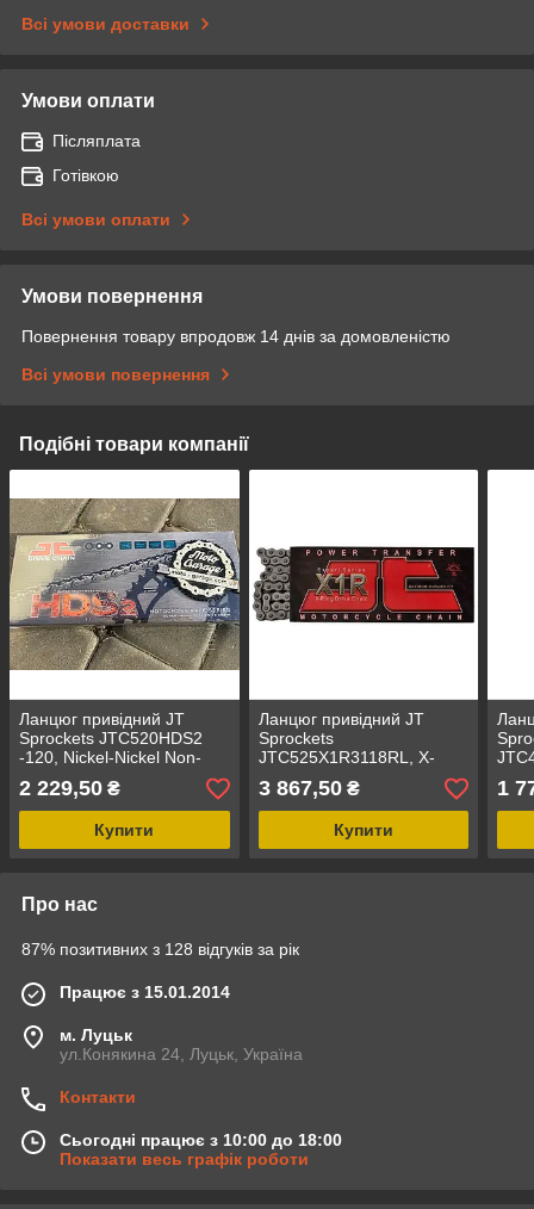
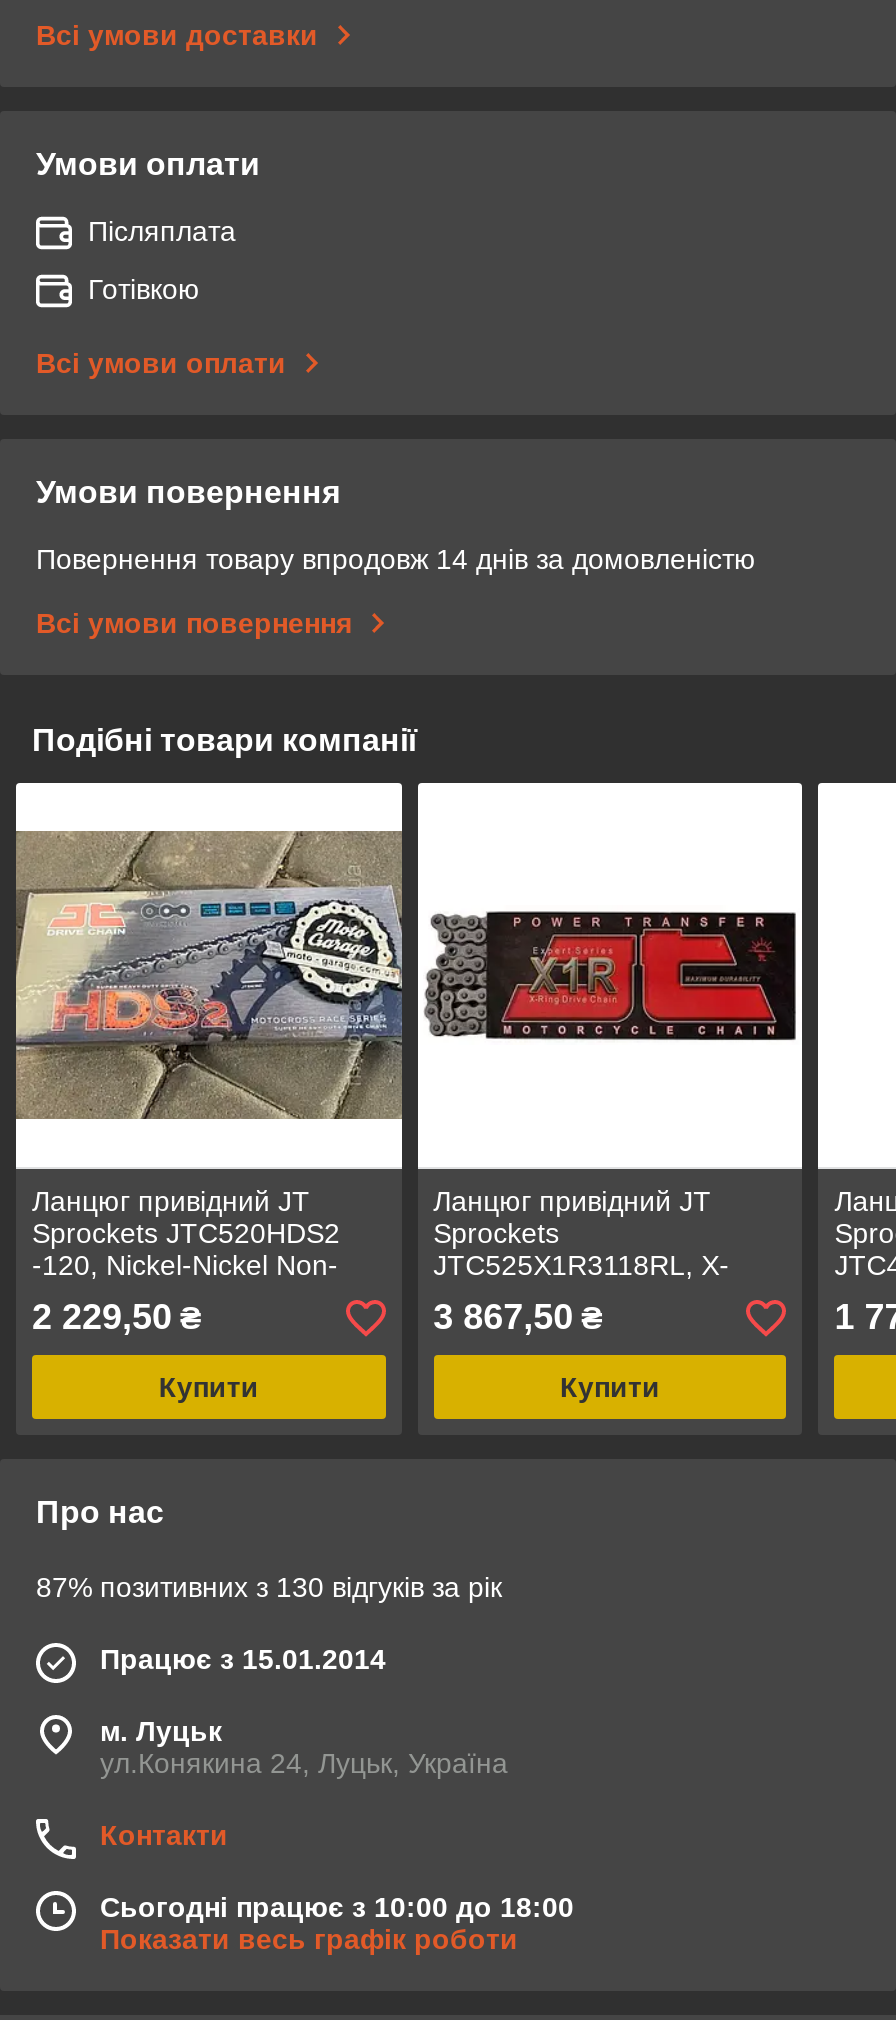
[21,940,299,959] 87% позитивних з 128 відгуків за рік -> [36,1572,502,1604] 87% позитивних з 130 відгуків за рік

